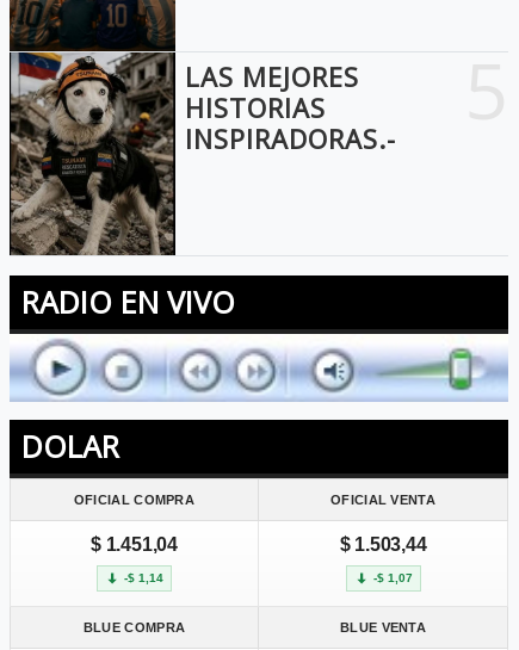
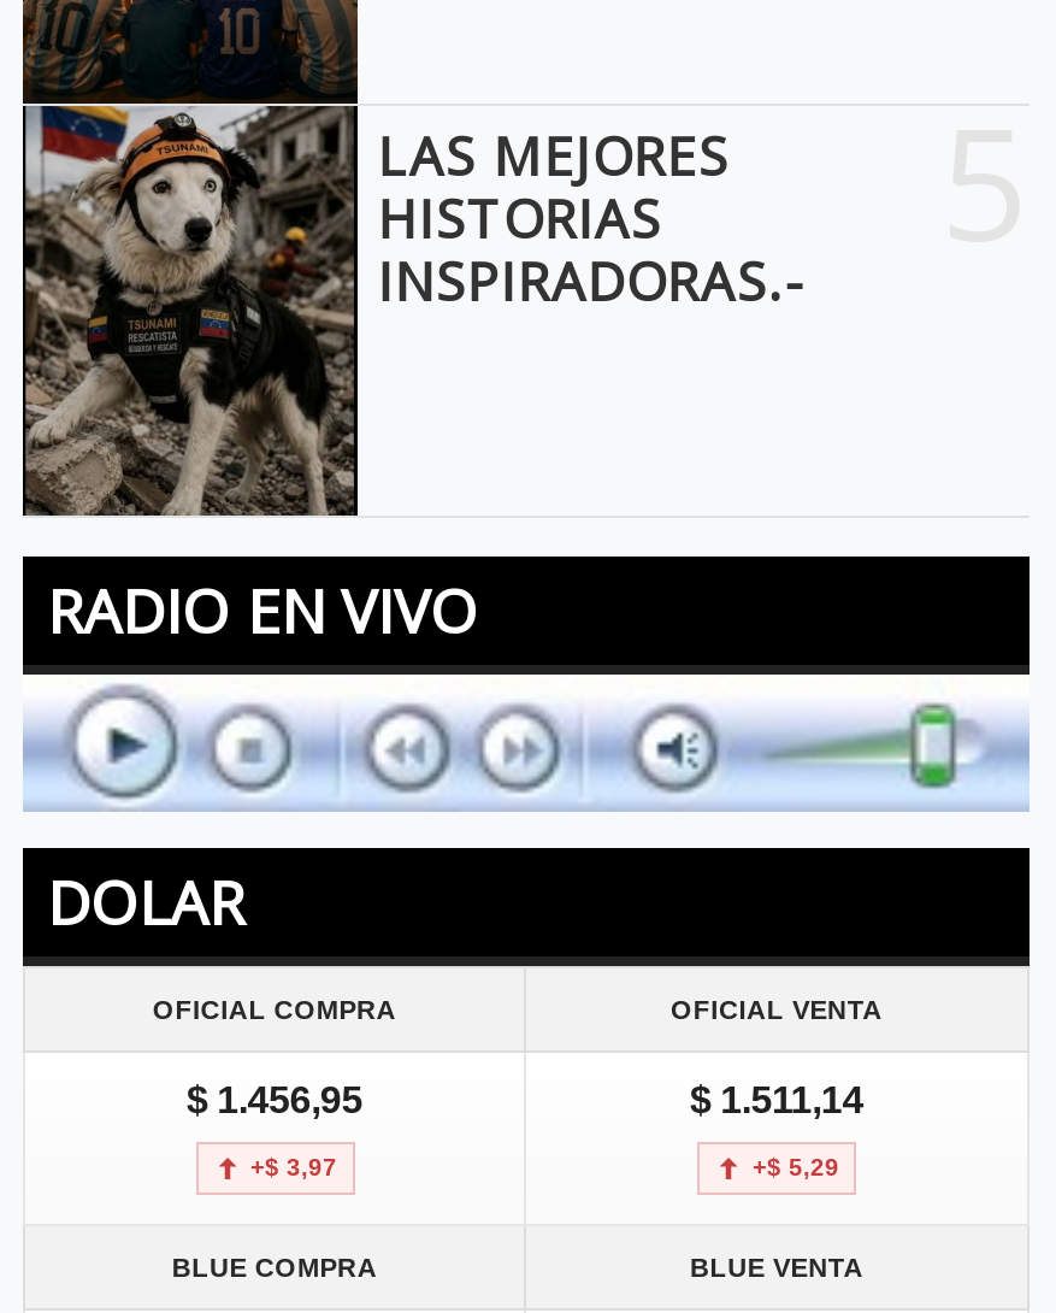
[91,535,178,555] $ 1.451,04 -> [187,1080,362,1121] $ 1.456,95
[339,535,427,555] $ 1.503,44 -> [690,1080,863,1121] $ 1.511,14
[124,572,163,585] -$ 1,14 -> [250,1154,337,1181] +$ 3,97
[373,572,412,585] -$ 1,07 -> [753,1154,839,1181] +$ 5,29

